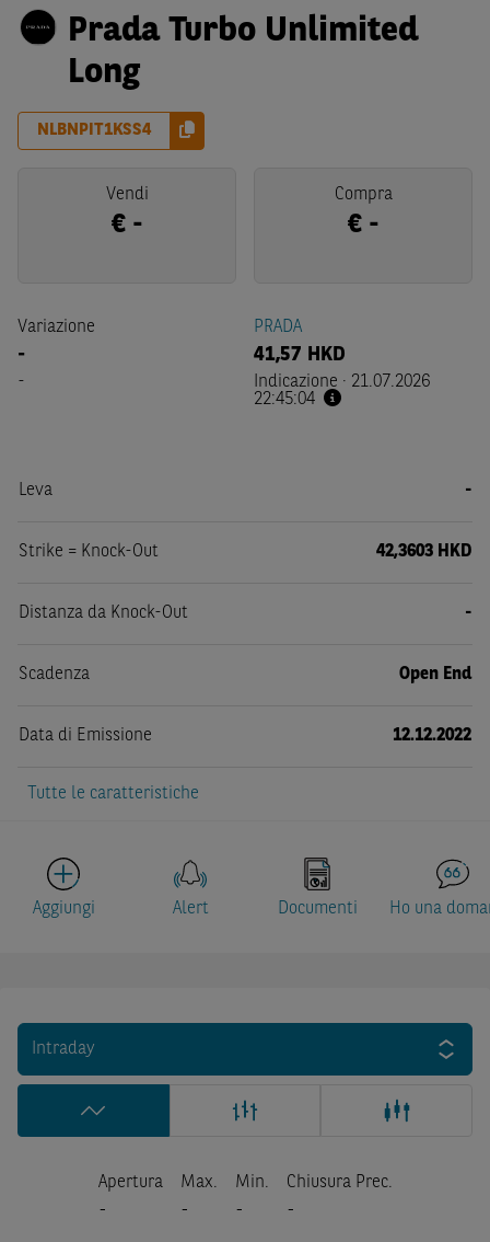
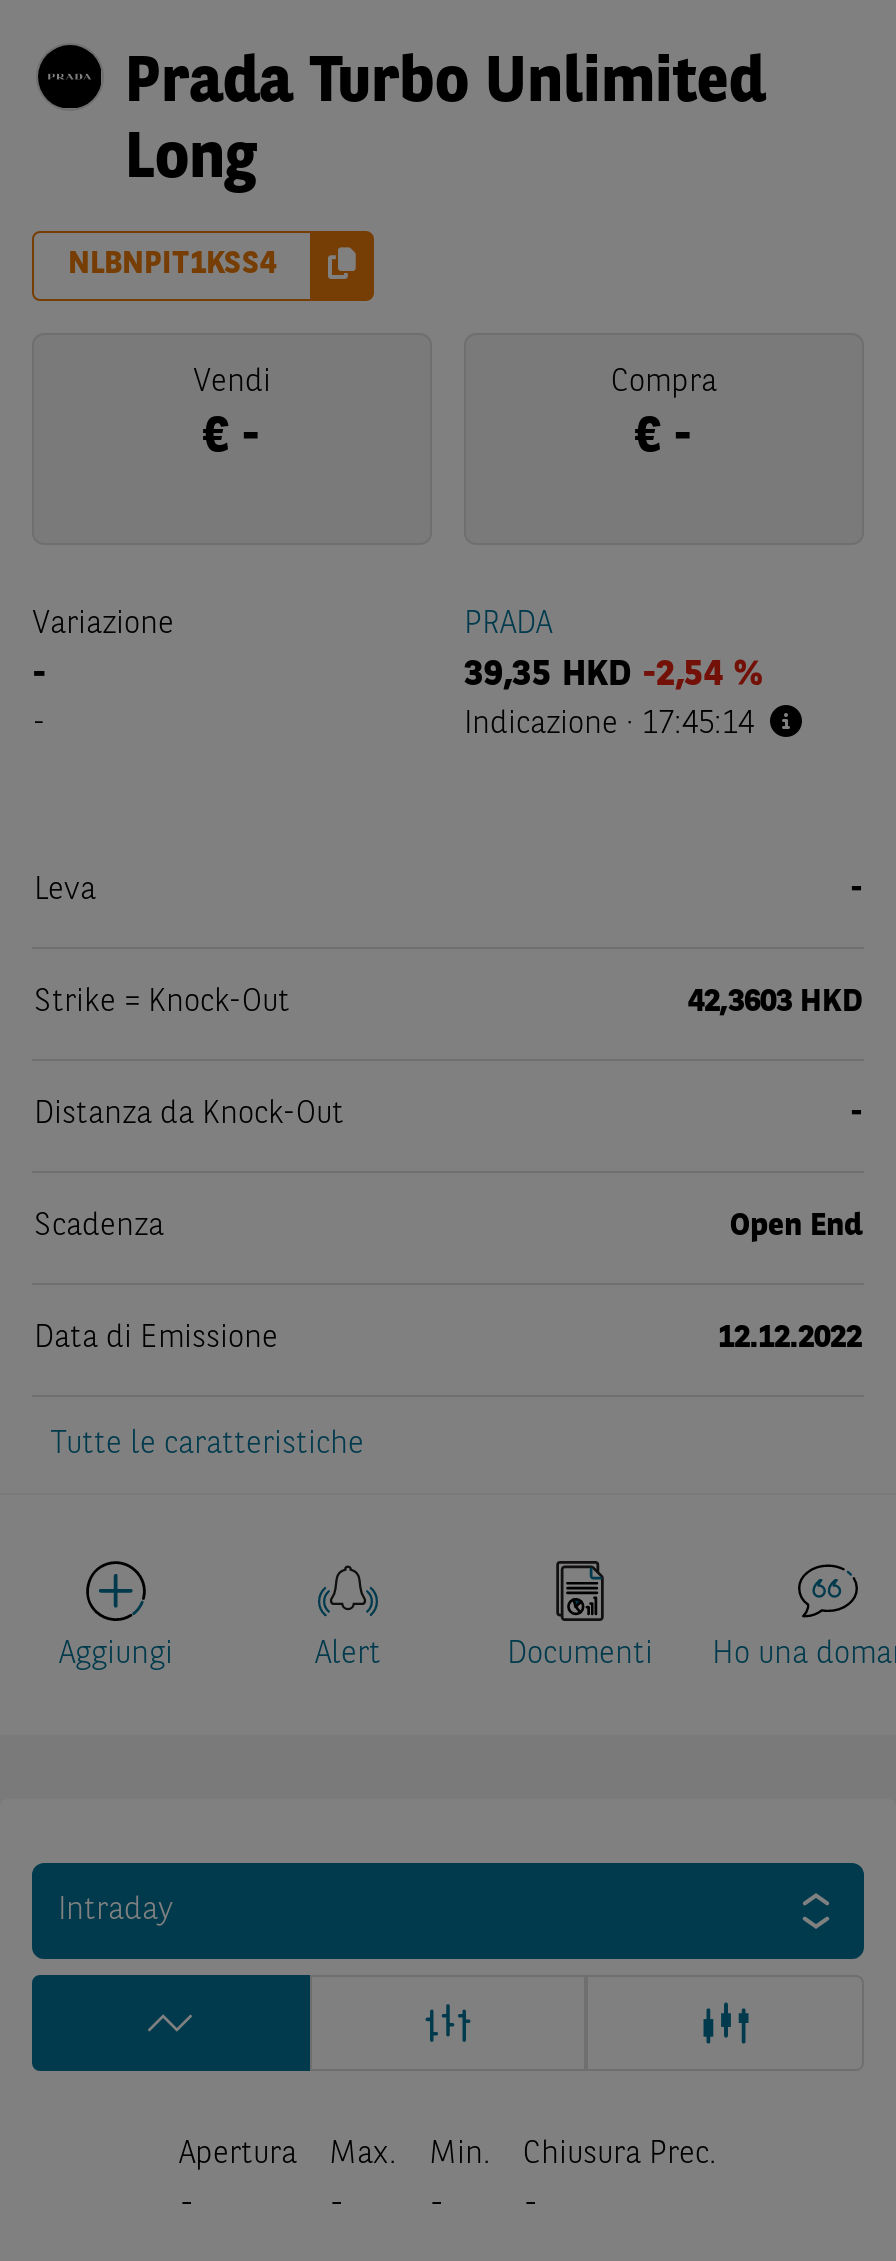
[254,345,430,409] 41,57 HKD | Indicazione · 21.07.2026 | 22:45:04 -> [464,657,762,741] 39,35 HKD -2,54 % | Indicazione · 17:45:14

